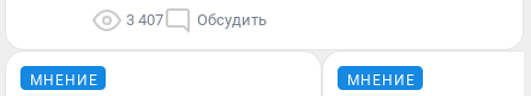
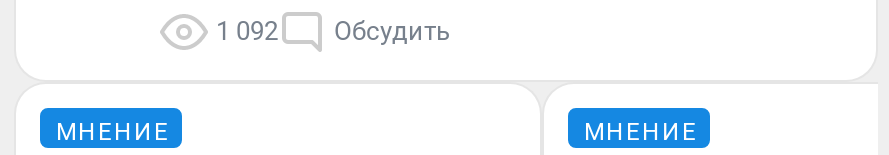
[126,11,267,29] 3 407 Обсудить -> [216,16,450,46] 1 092 Обсудить

